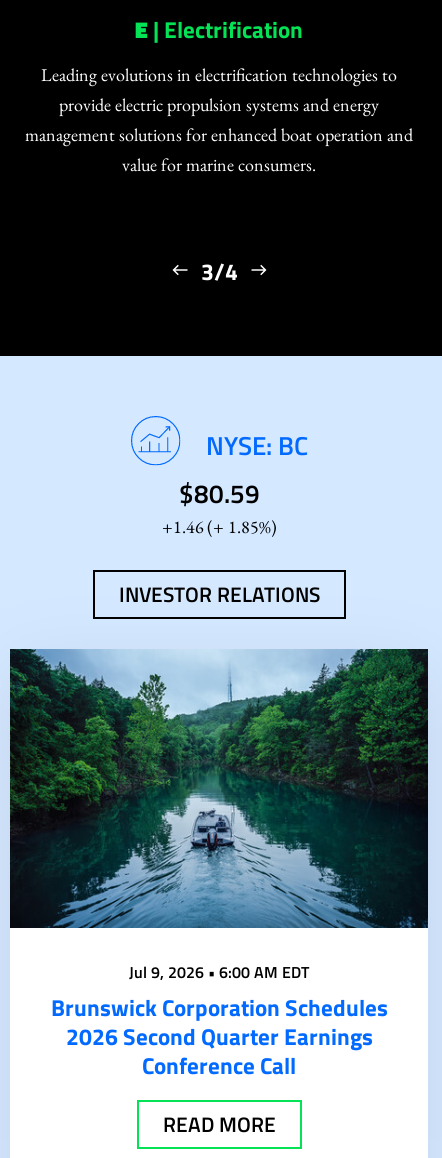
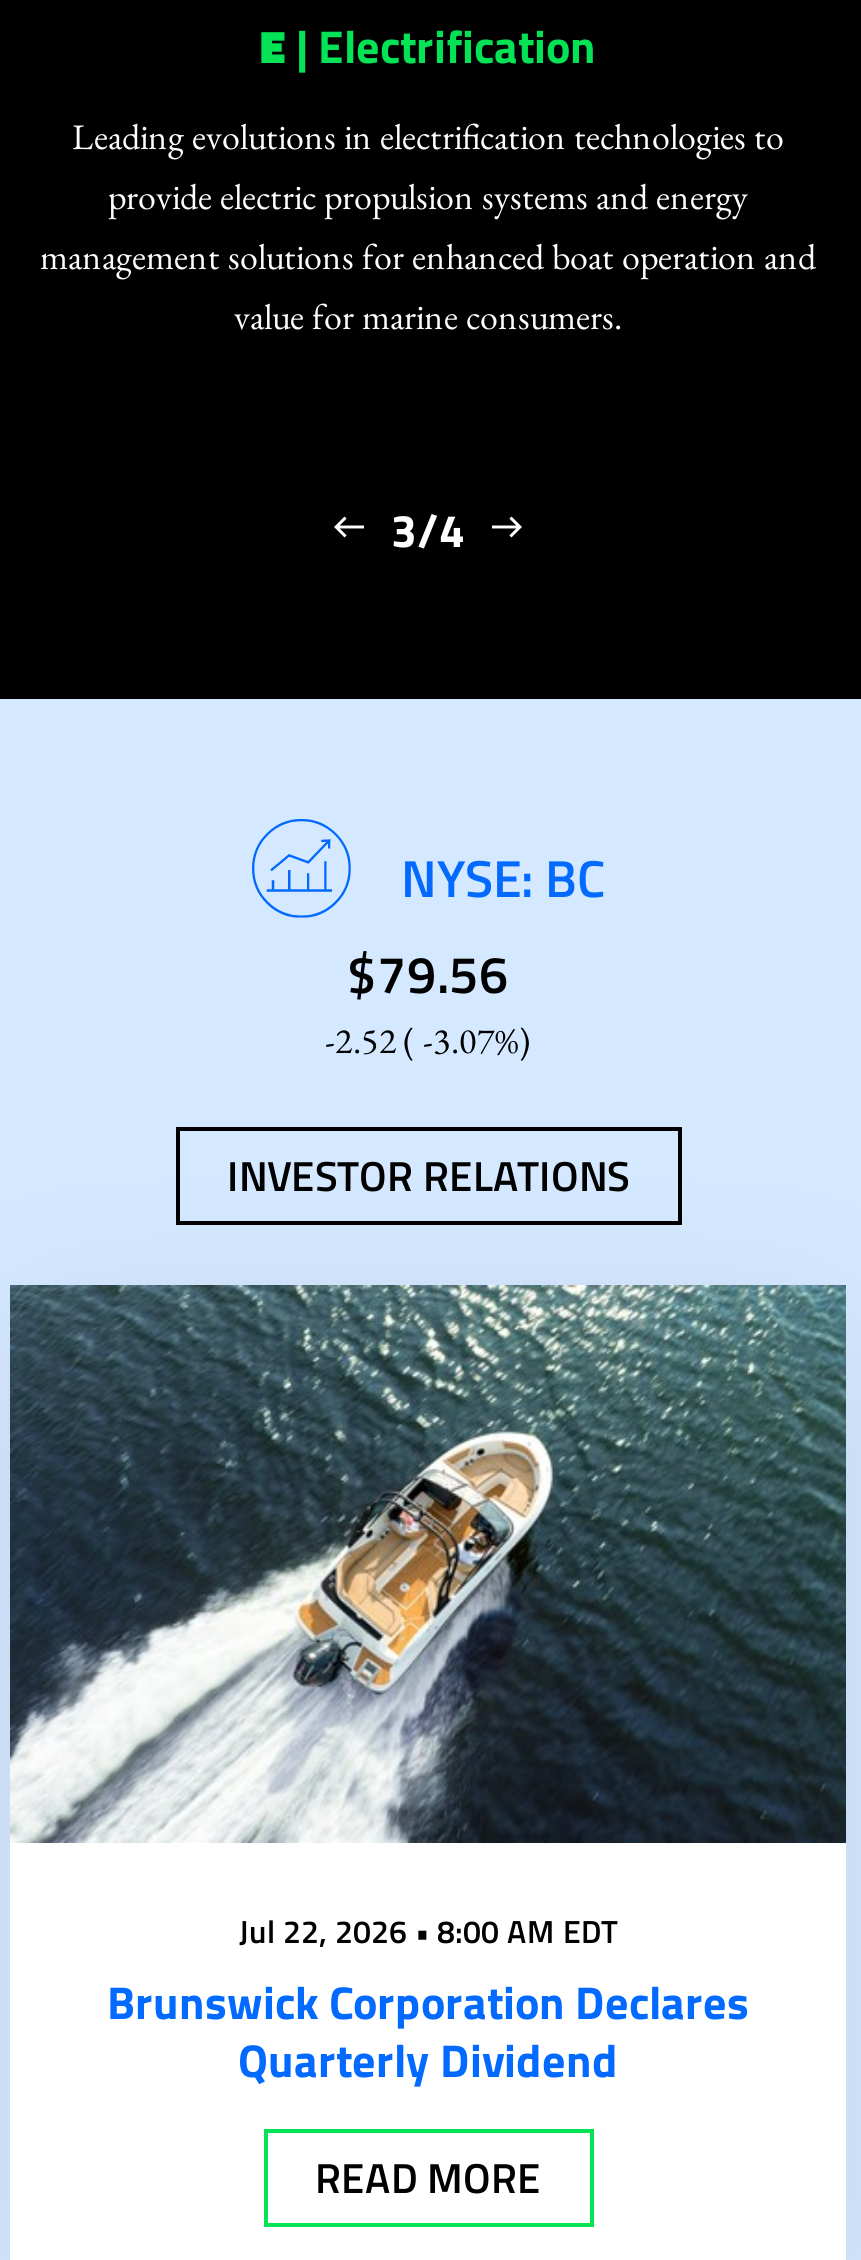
[172,474,276,538] $80.59 | 1.46 ( | 1.85%) -> [325,935,531,1063] $79.56 | -2.52 ( -3.07%)
[9,649,429,1083] [image] | Jul 9, 2026 • 6:00 AM EDT | Brunswick Corporation Schedules | 2026 Second Quarter Earnings | Conference Call -> [10,1283,846,2094] [image] | Jul 22, 2026 • 8:00 AM EDT | Brunswick Corporation Declares | Quarterly Dividend

